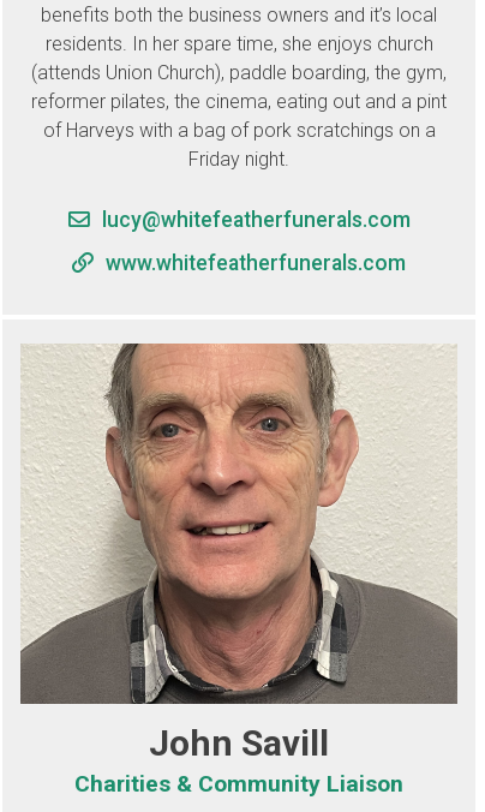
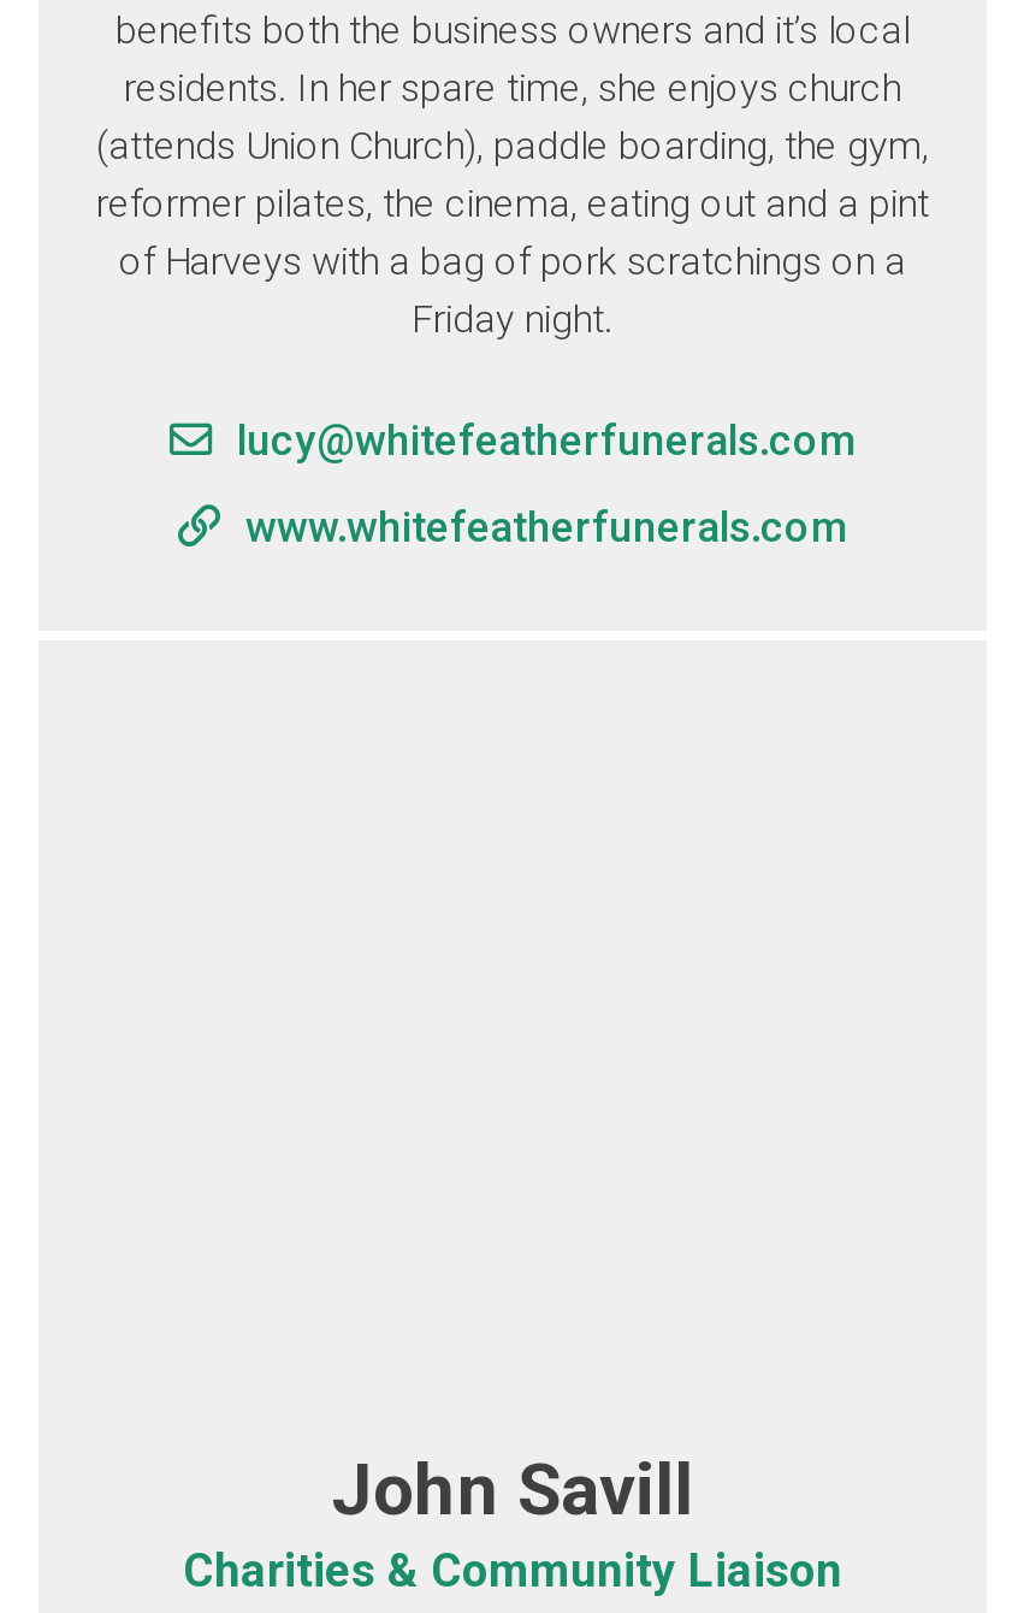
[19,342,459,705] [image] -> none

